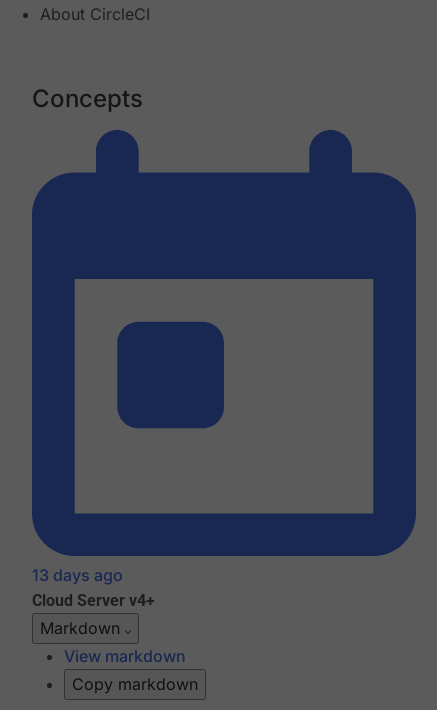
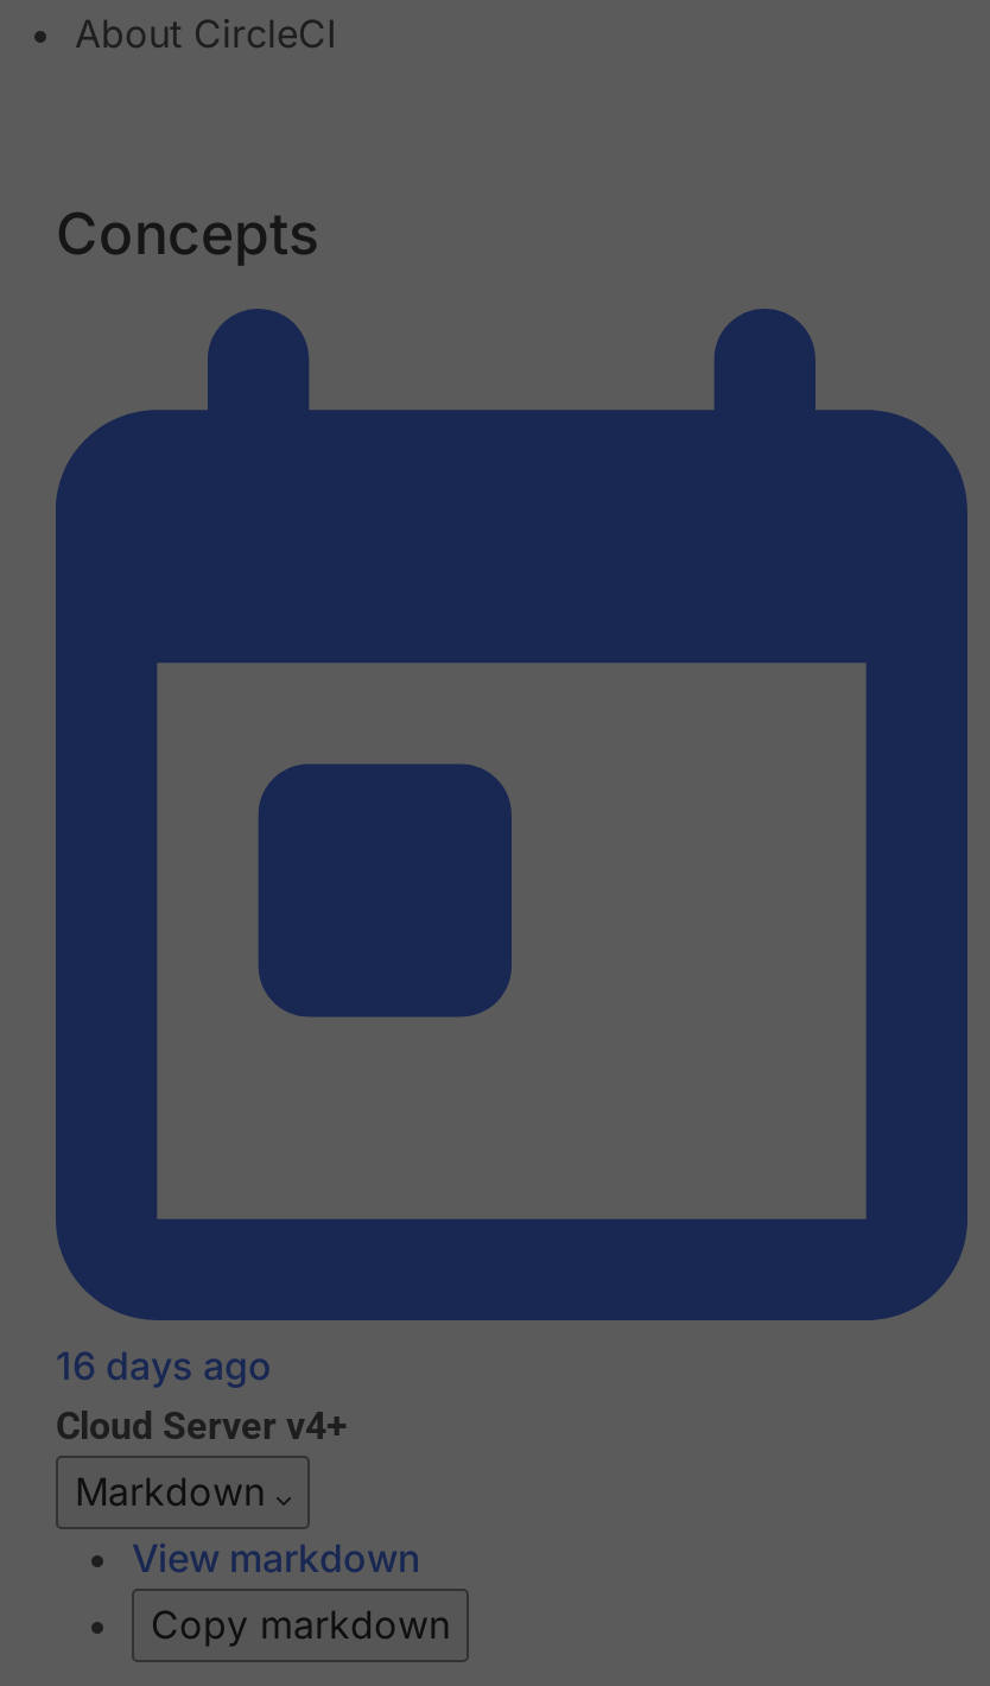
[32,565,123,585] 13 days ago -> [56,1343,272,1390] 16 days ago

